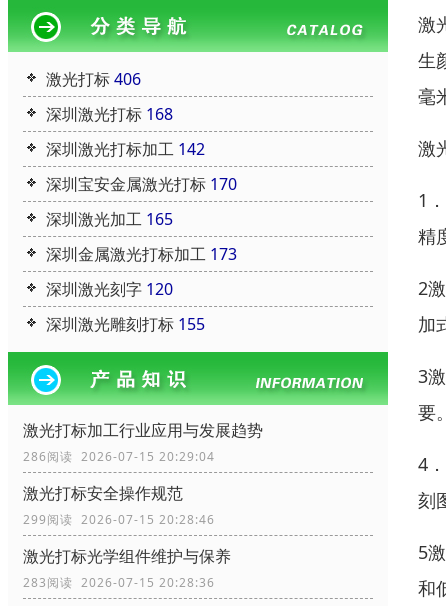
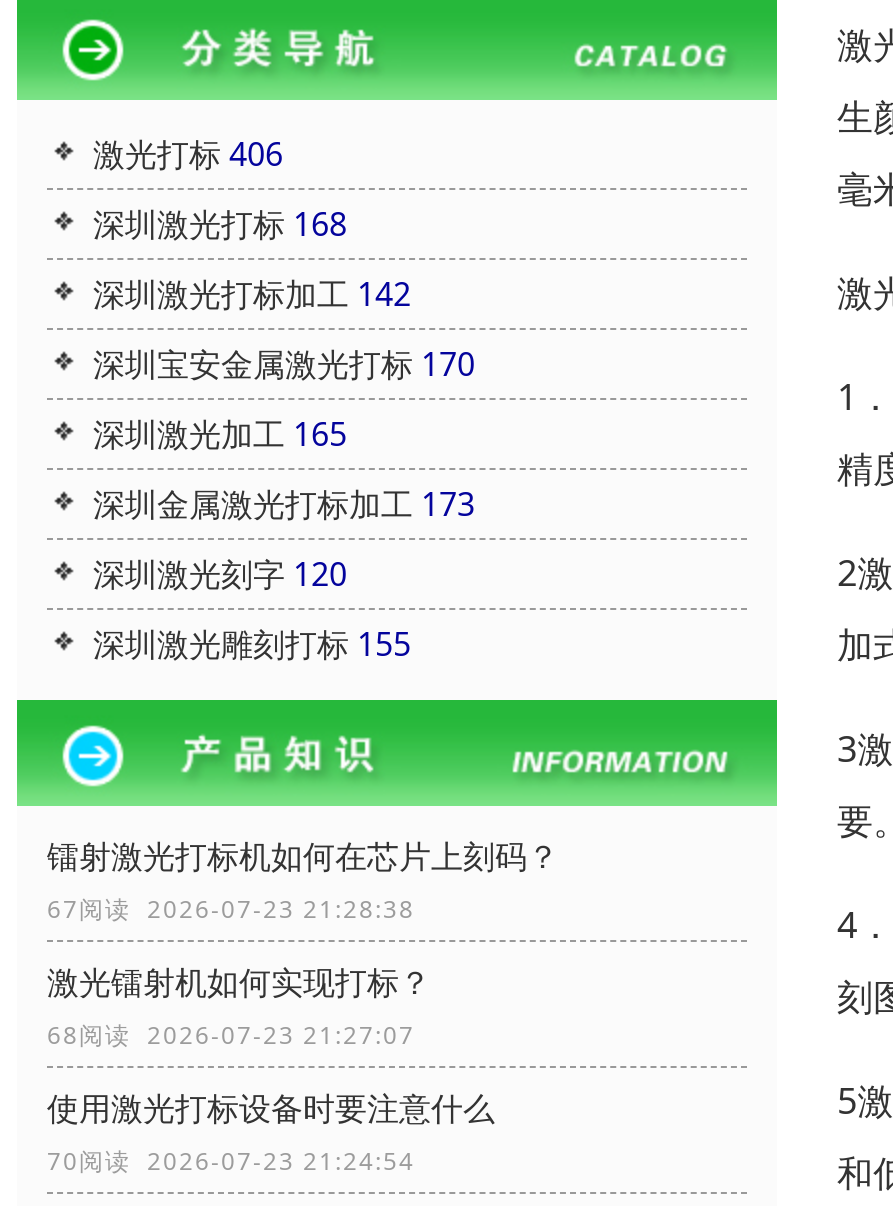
[23,419,263,465] 激光打标加工行业应用与发展趋势 | 286阅读 2026-07-15 20:29:04 -> [47,834,559,926] 镭射激光打标机如何在芯片上刻码？ | 67阅读 2026-07-23 21:28:38
[23,482,215,528] 激光打标安全操作规范 | 299阅读 2026-07-15 20:28:46 -> [47,960,431,1052] 激光镭射机如何实现打标？ | 68阅读 2026-07-23 21:27:07
[23,545,231,591] 激光打标光学组件维护与保养 | 283阅读 2026-07-15 20:28:36 -> [47,1086,495,1178] 使用激光打标设备时要注意什么 | 70阅读 2026-07-23 21:24:54

